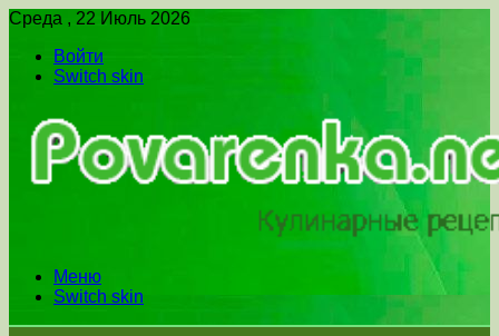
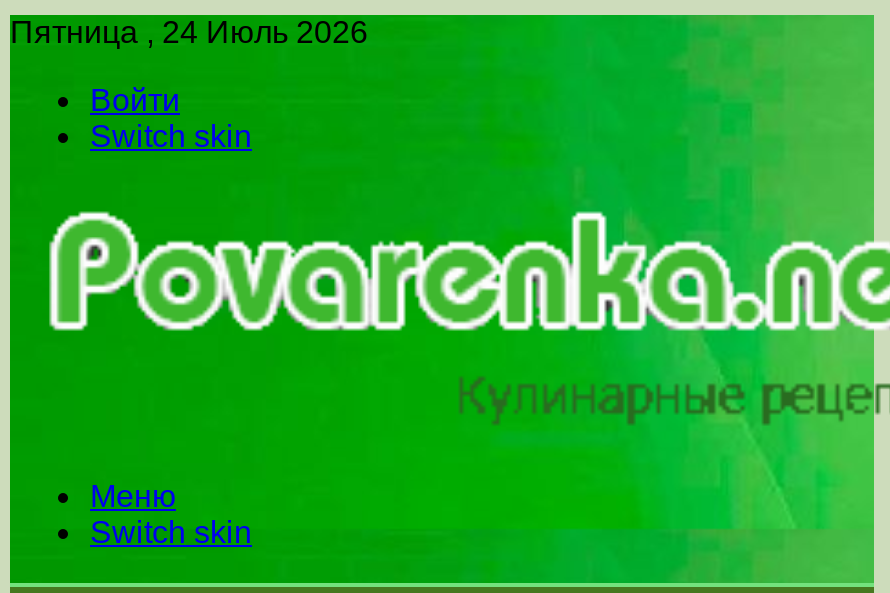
[9,9,190,28] Среда , 22 Июль 2026 -> [10,15,368,49] Пятница , 24 Июль 2026

